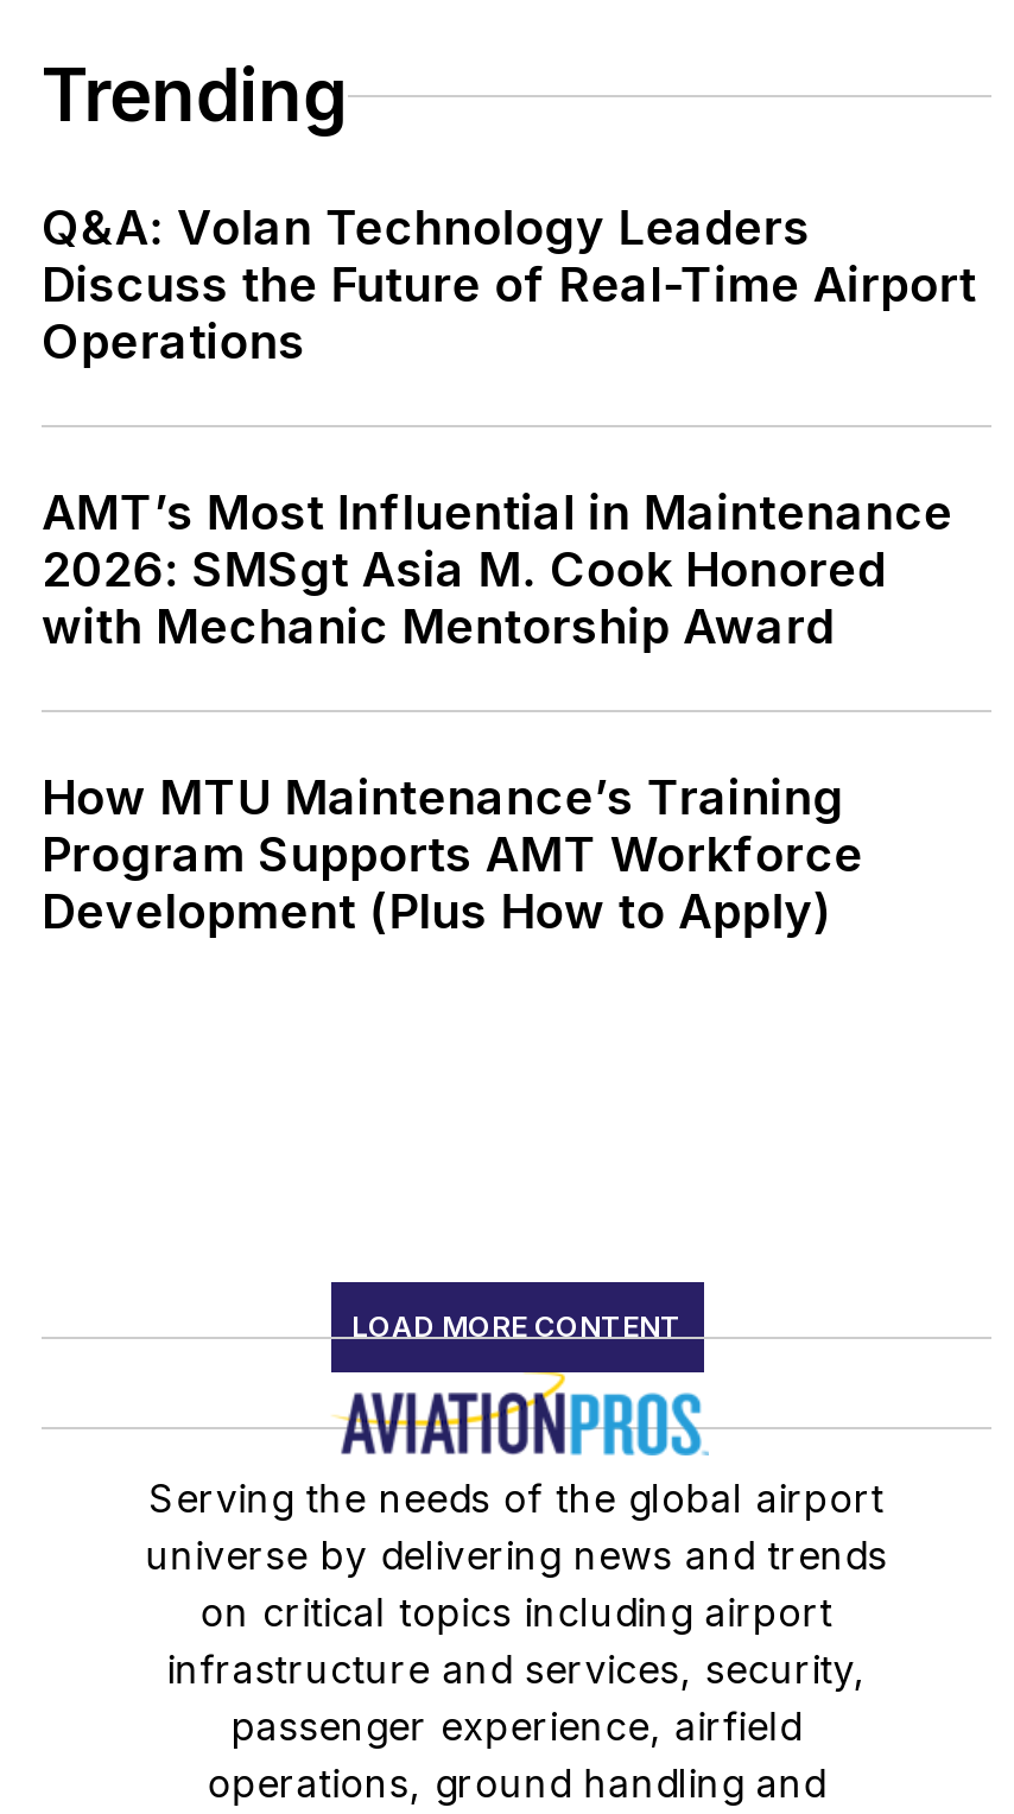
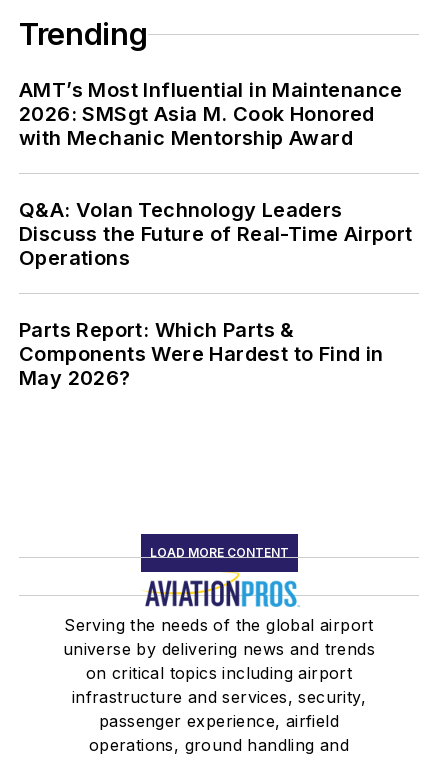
moved [42,200,981,371] -> [19,198,415,270]: Q&A: Volan Technology Leaders | Discuss the Future of Real-Time Airport | Operations
moved [42,485,953,656] -> [19,78,403,150]: AMT’s Most Influential in Maintenance | 2026: SMSgt Asia M. Cook Honored | with Mechanic Mentorship Award
[42,770,863,941] How MTU Maintenance’s Training | Program Supports AMT Workforce | Development (Plus How to Apply) -> [19,318,384,390] Parts Report: Which Parts & | Components Were Hardest to Find in | May 2026?

